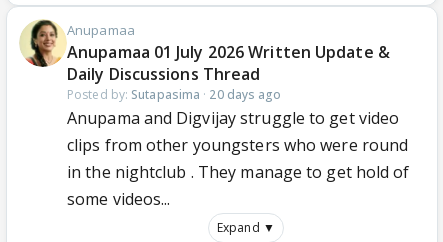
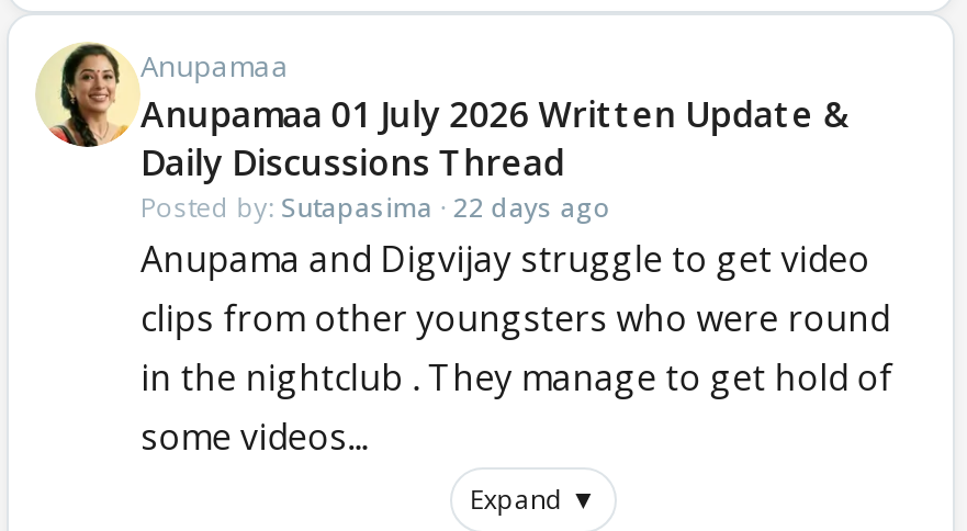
[67,86,281,103] Posted by: Sutapasima · 20 days ago -> [140,188,611,225] Posted by: Sutapasima · 22 days ago

